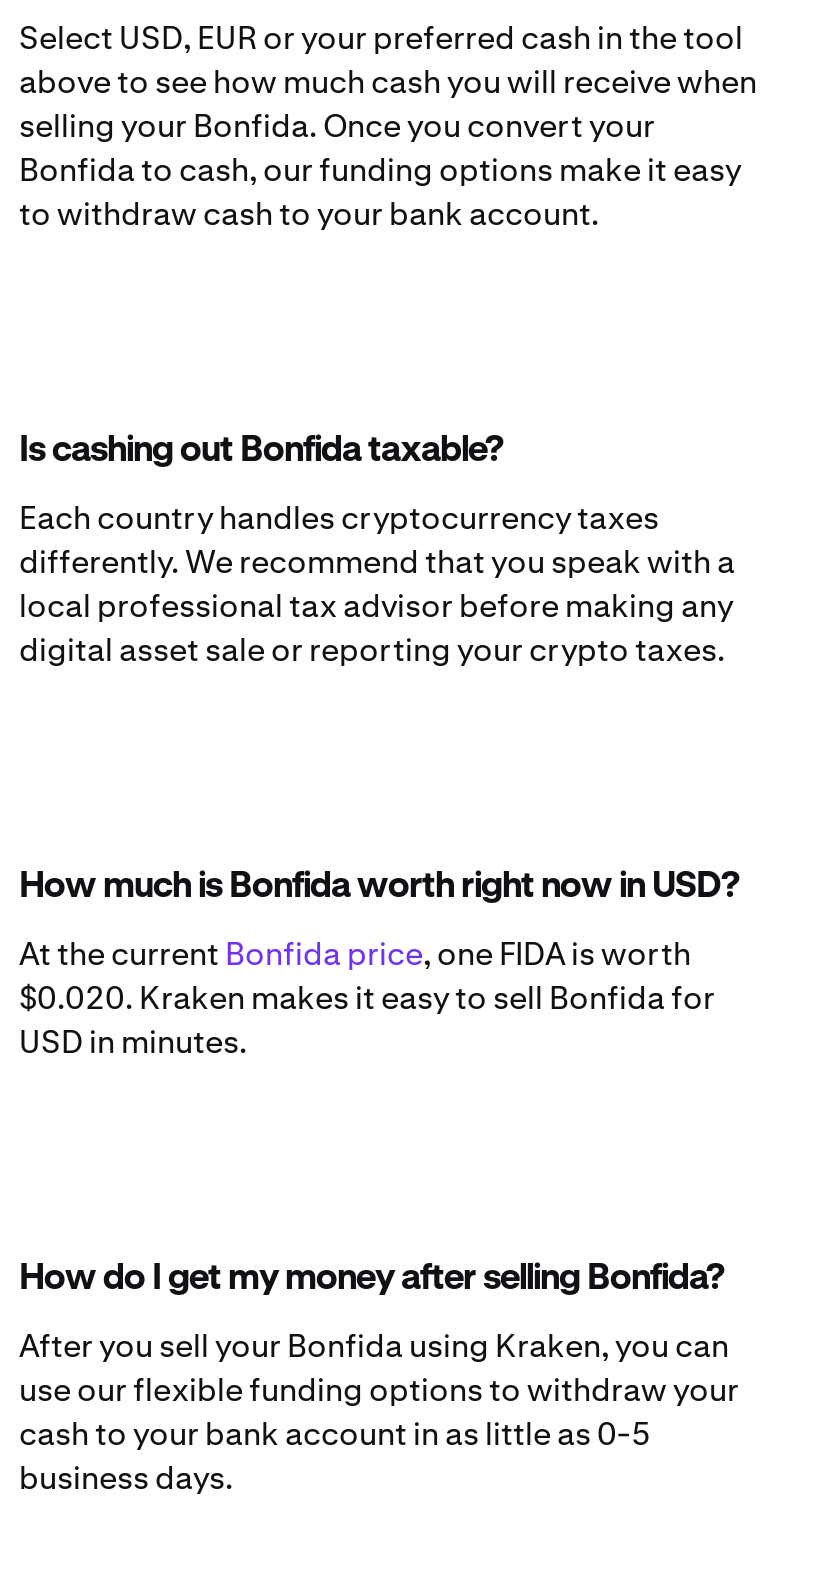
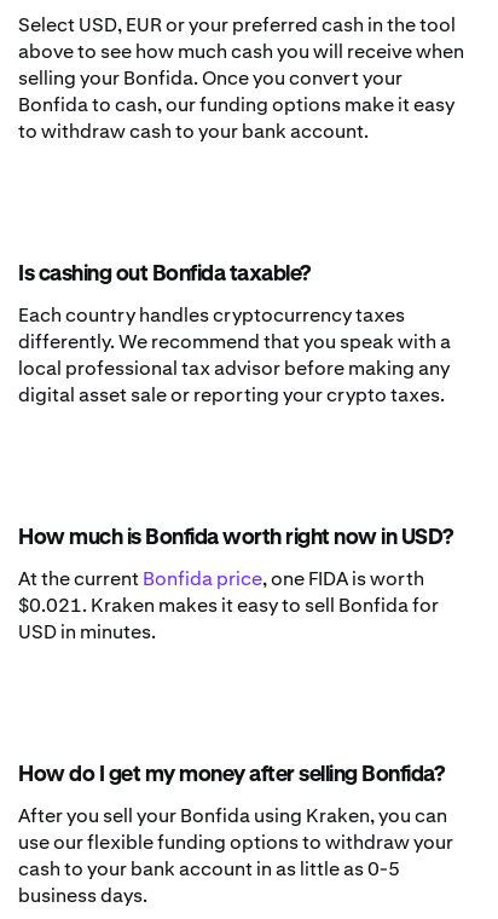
[19,978,715,1020] $0.020. Kraken makes it easy to sell Bonfida for -> [18,593,439,618] $0.021. Kraken makes it easy to sell Bonfida for

